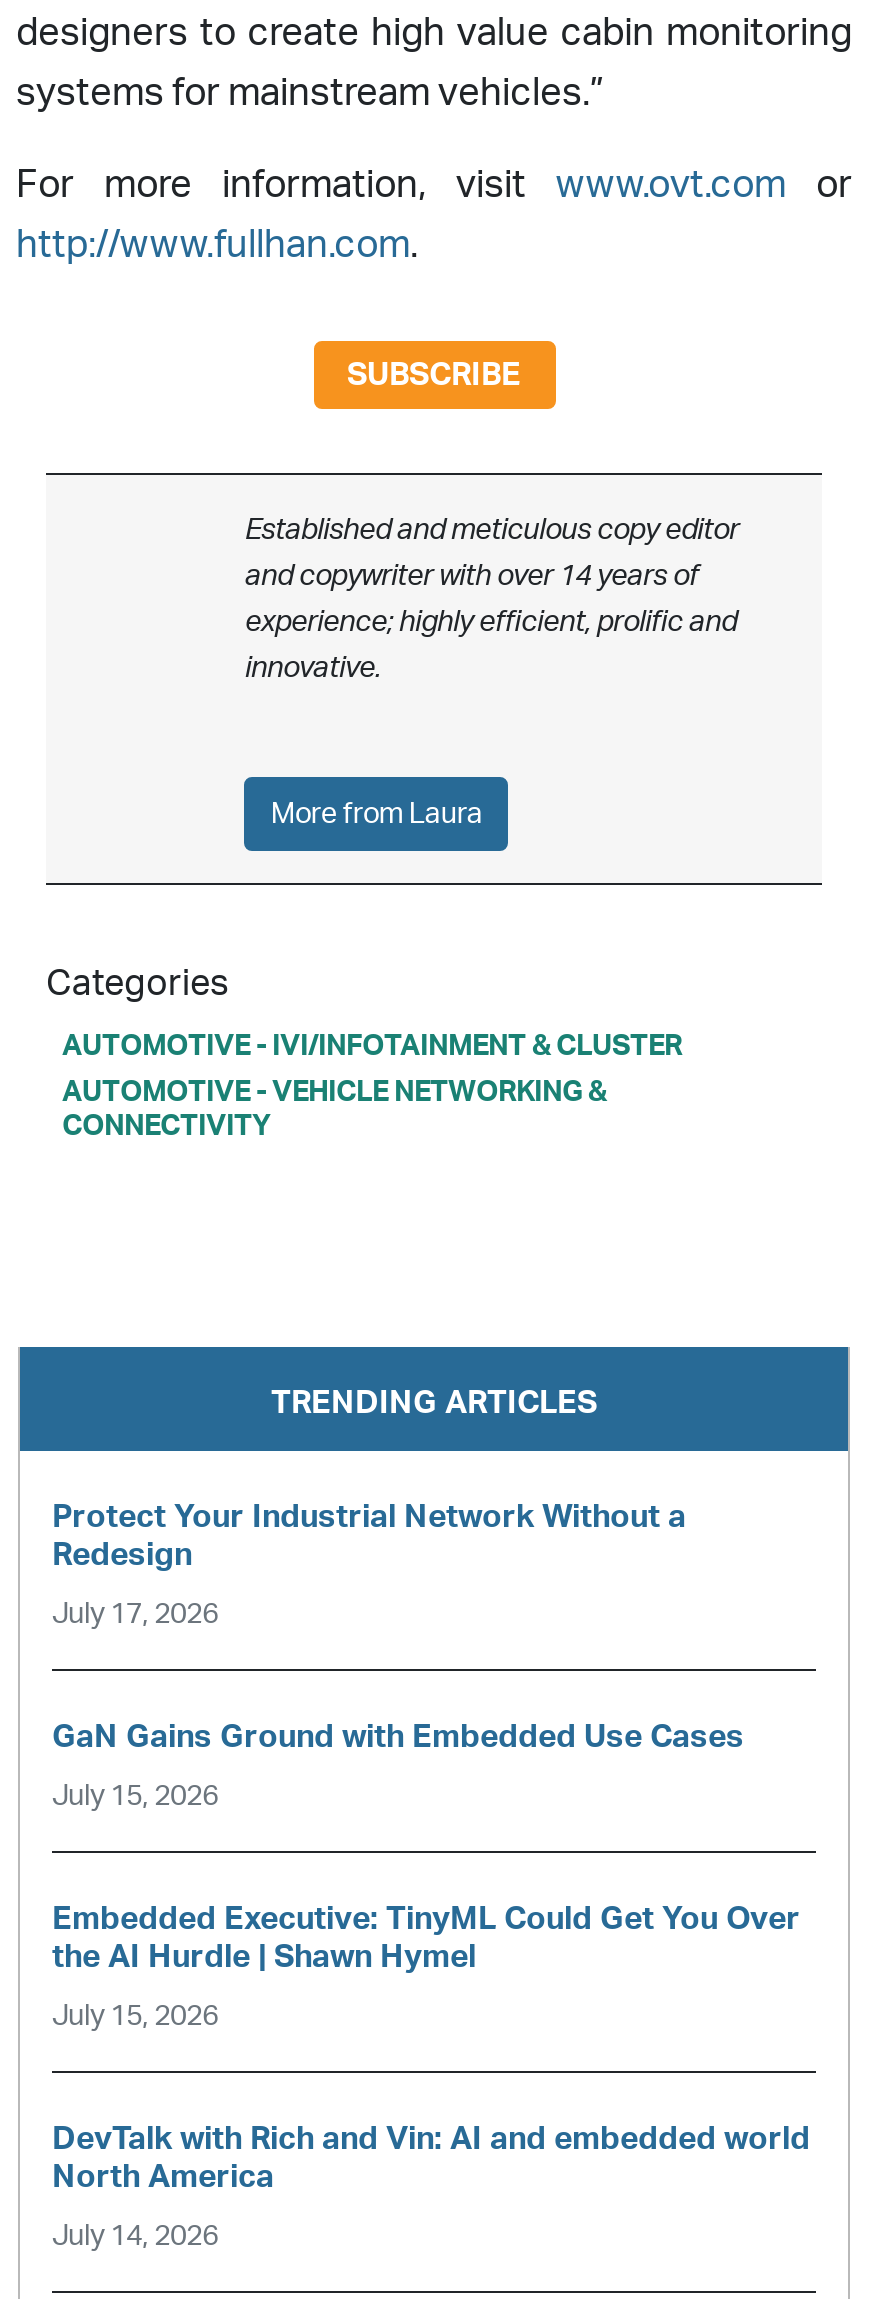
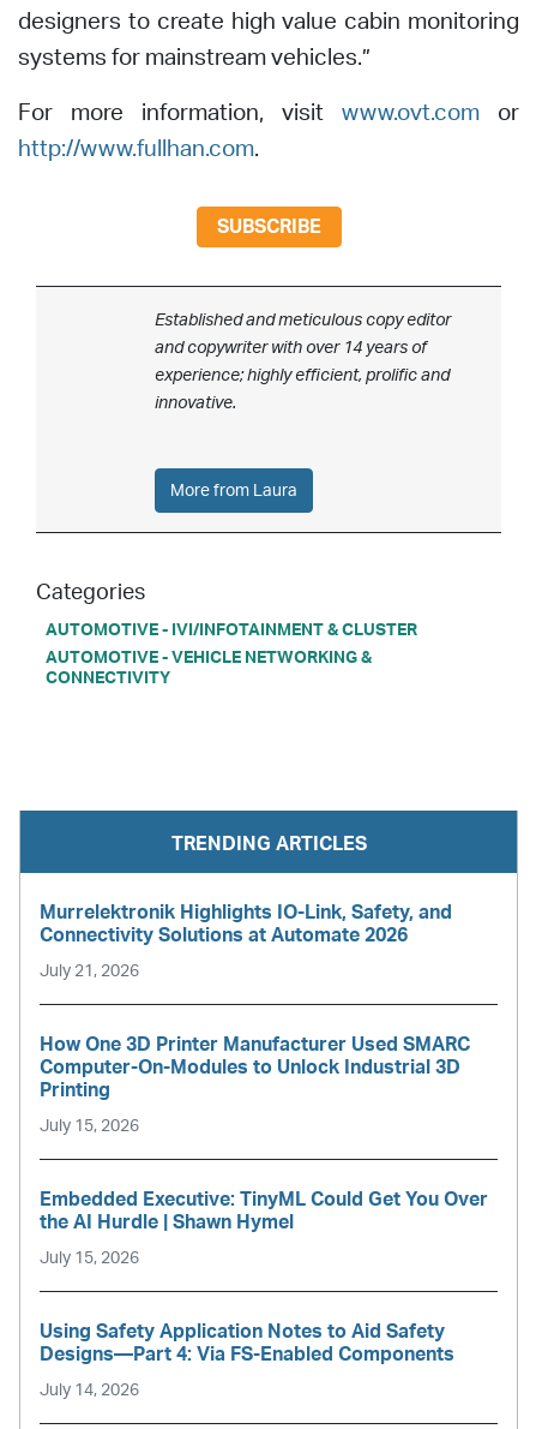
[52,1502,686,1572] Protect Your Industrial Network Without a | Redesign -> [40,904,452,946] Murrelektronik Highlights IO-Link, Safety, and | Connectivity Solutions at Automate 2026
[52,1600,218,1630] July 17, 2026 -> [40,962,139,980] July 21, 2026
[52,1722,744,1754] GaN Gains Ground with Embedded Use Cases -> [40,1036,470,1101] How One 3D Printer Manufacturer Used SMARC | Computer-On-Modules to Unlock Industrial 3D | Printing
[52,2124,810,2194] DevTalk with Rich and Vin: AI and embedded world | North America -> [40,1323,454,1365] Using Safety Application Notes to Aid Safety | Designs—Part 4: Via FS-Enabled Components

